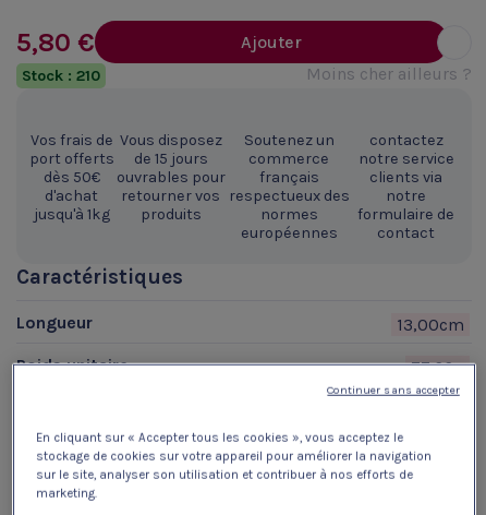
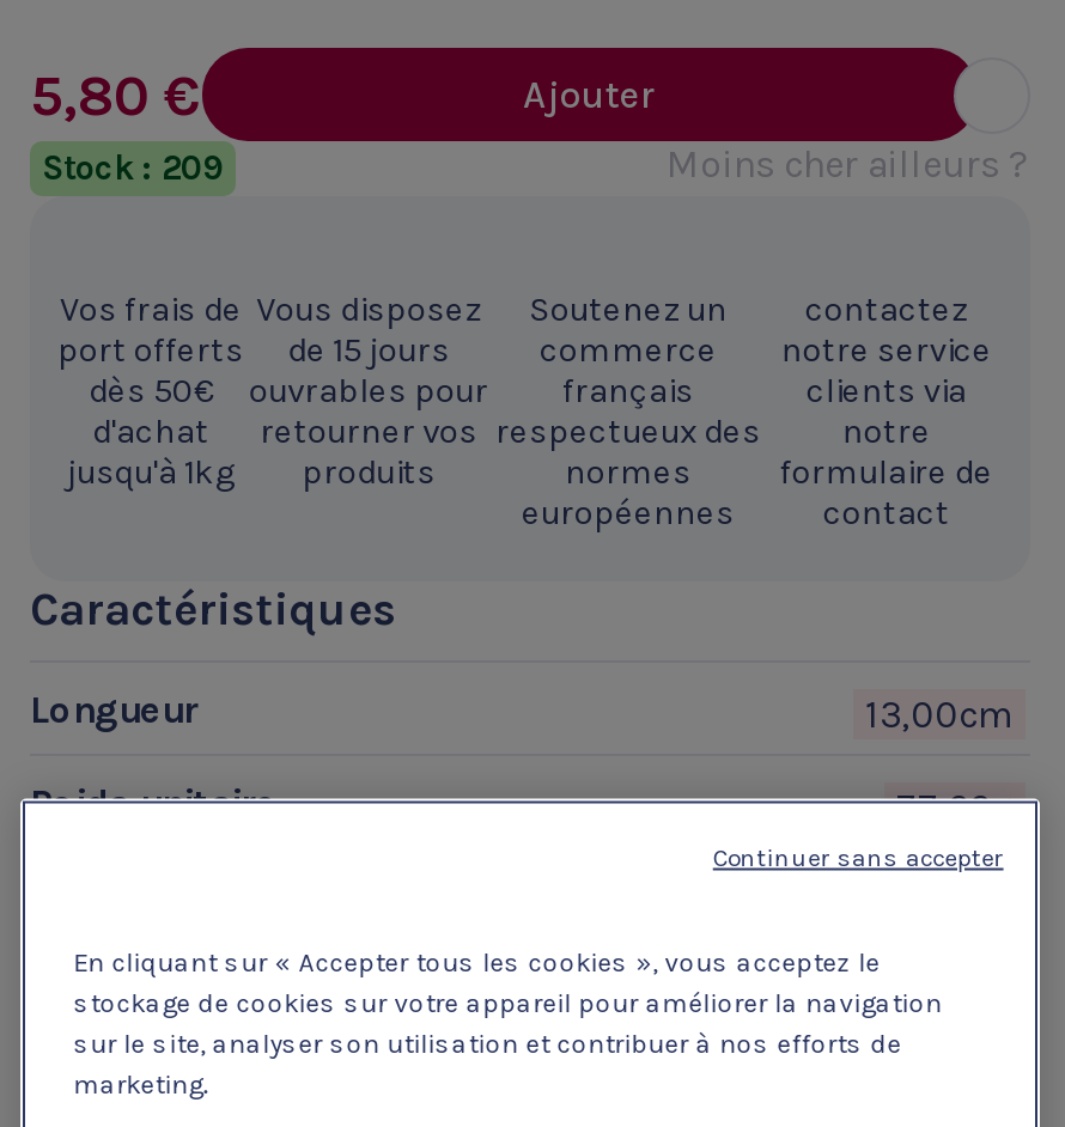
[22,67,100,85] Stock : 210 -> [42,148,224,189] Stock : 209

